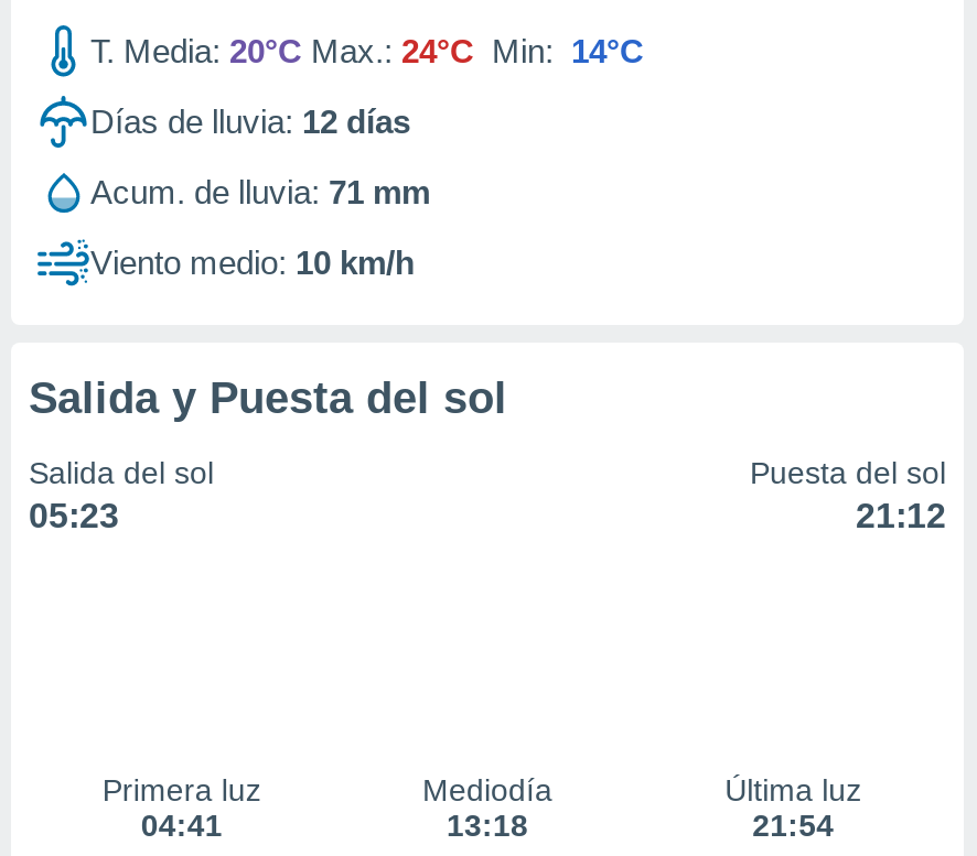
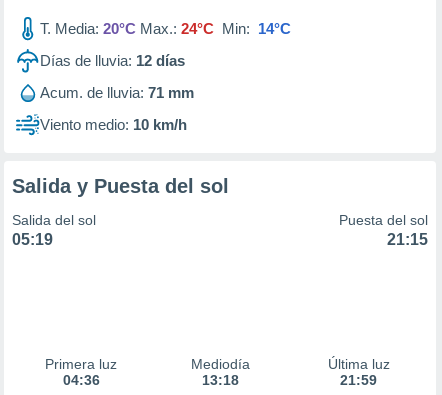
[29,497,119,534] 05:23 -> [12,231,53,248] 05:19
[856,497,946,534] 21:12 -> [387,231,428,248] 21:15
[141,808,222,843] 04:41 -> [63,372,100,388] 04:36
[752,808,834,843] 21:54 -> [340,372,377,388] 21:59

